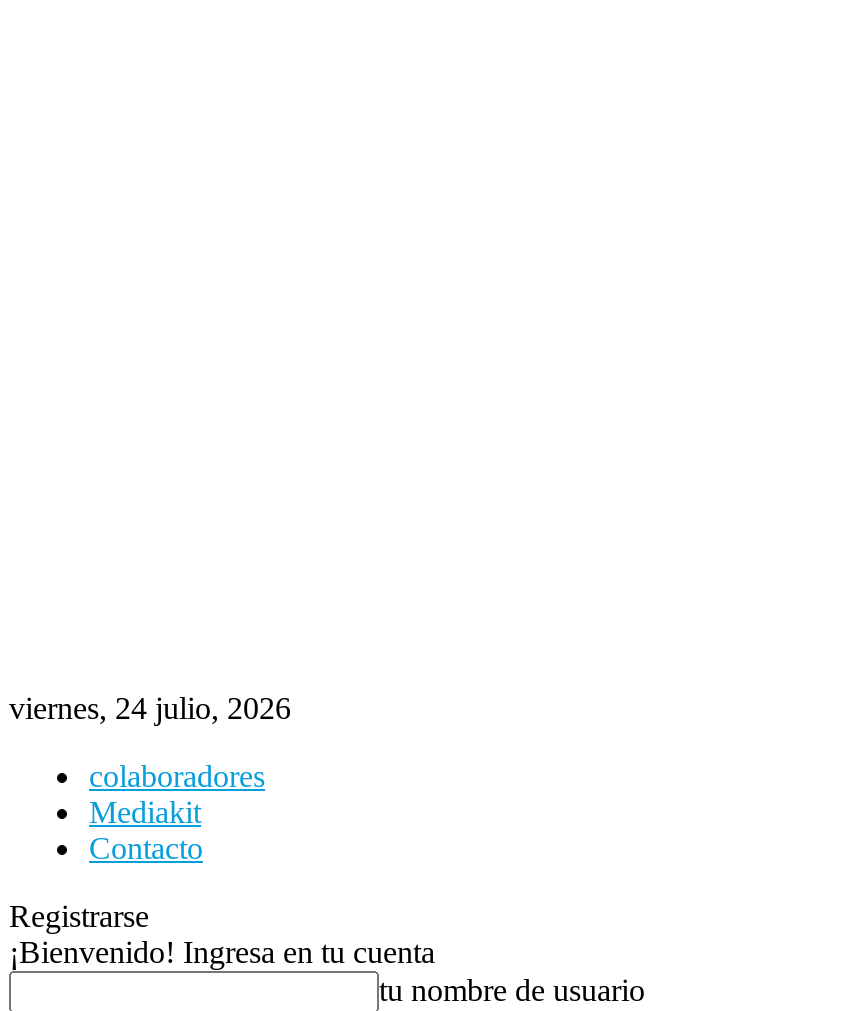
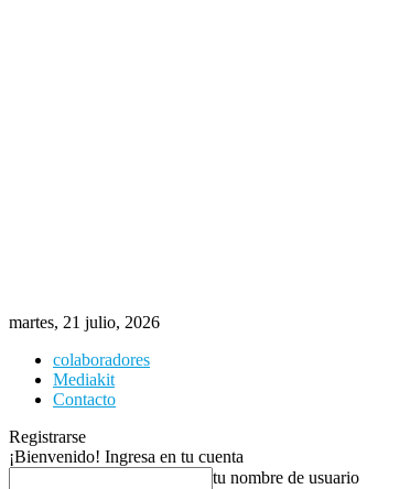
[9,691,291,725] viernes, 24 julio, 2026 -> [9,313,160,332] martes, 21 julio, 2026

